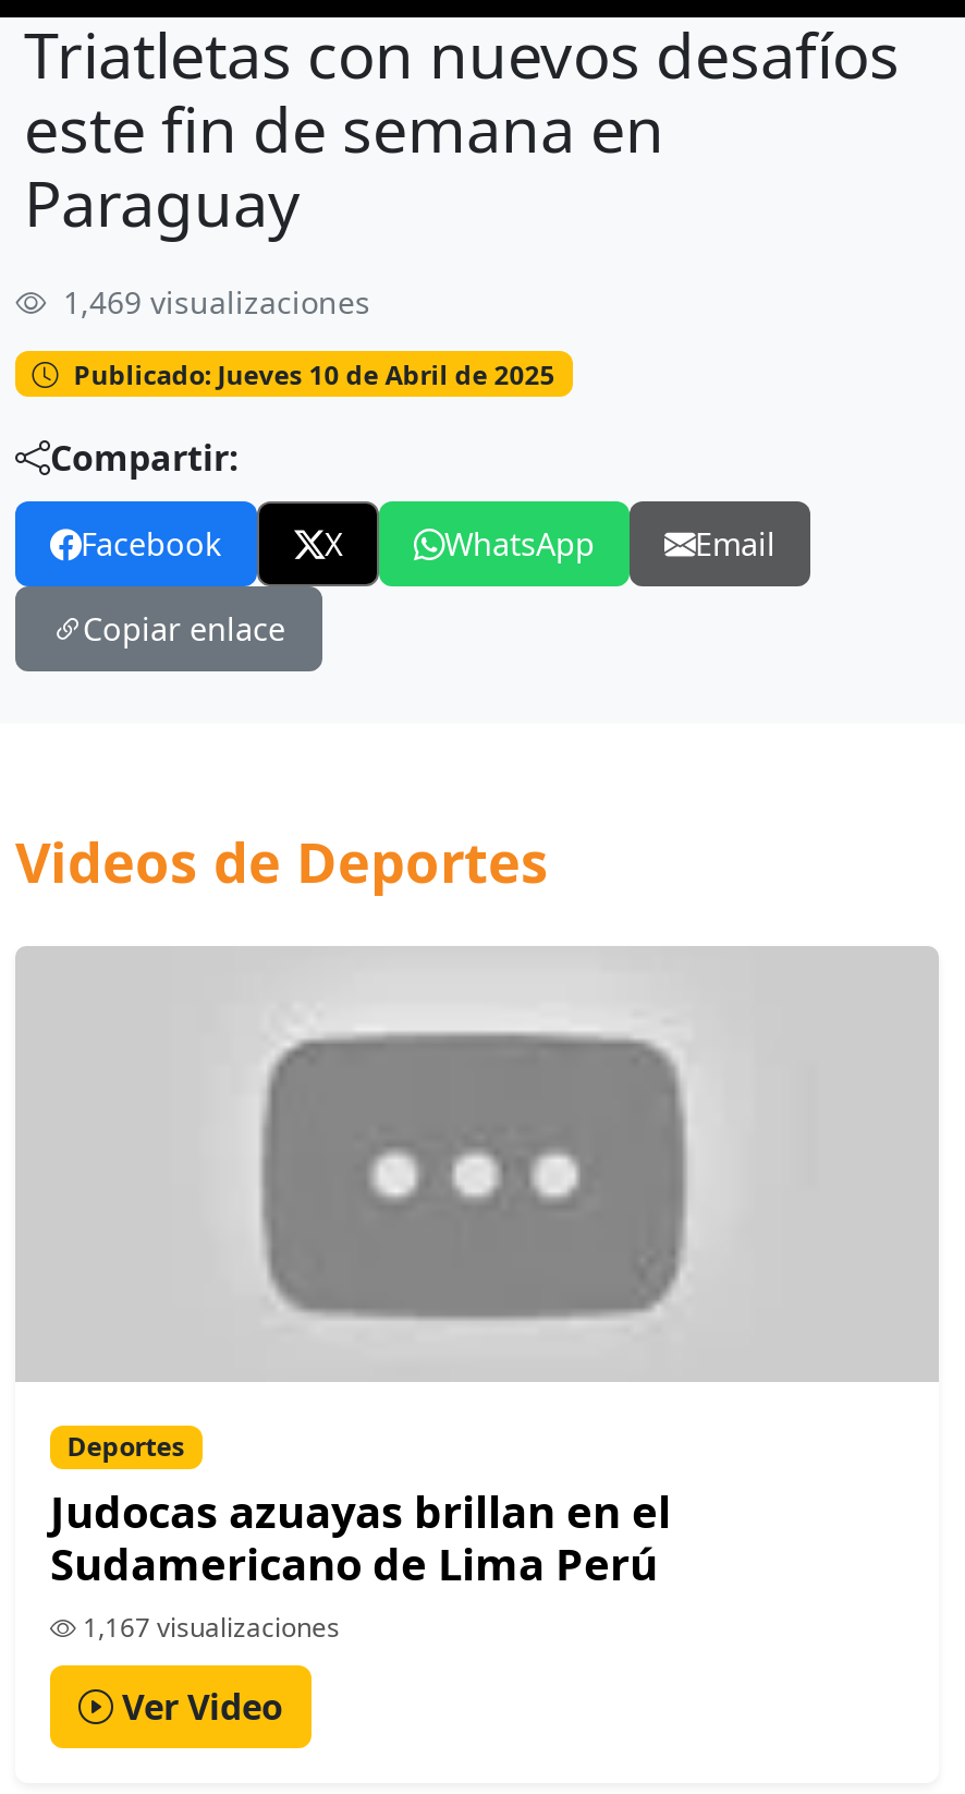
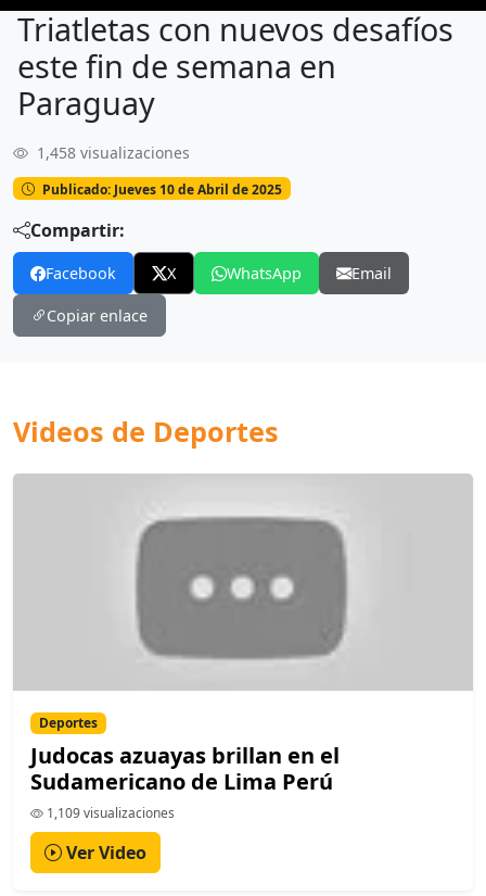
[54,281,370,323] 1,469 visualizaciones -> [33,142,190,163] 1,458 visualizaciones
[76,1610,340,1647] 1,167 visualizaciones -> [43,804,175,823] 1,109 visualizaciones

